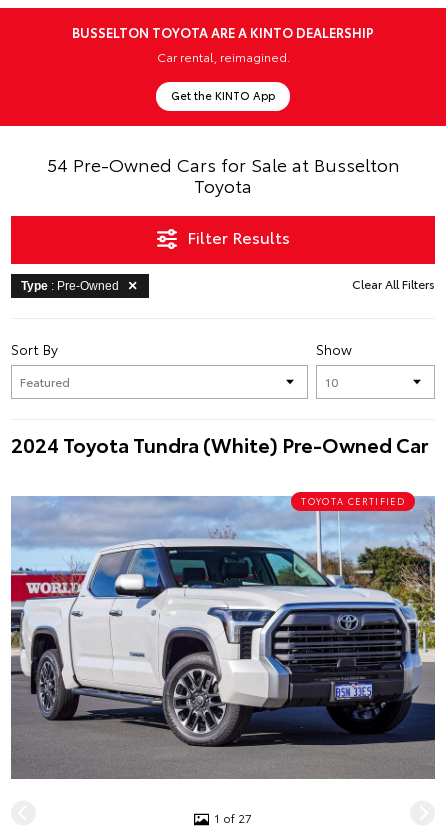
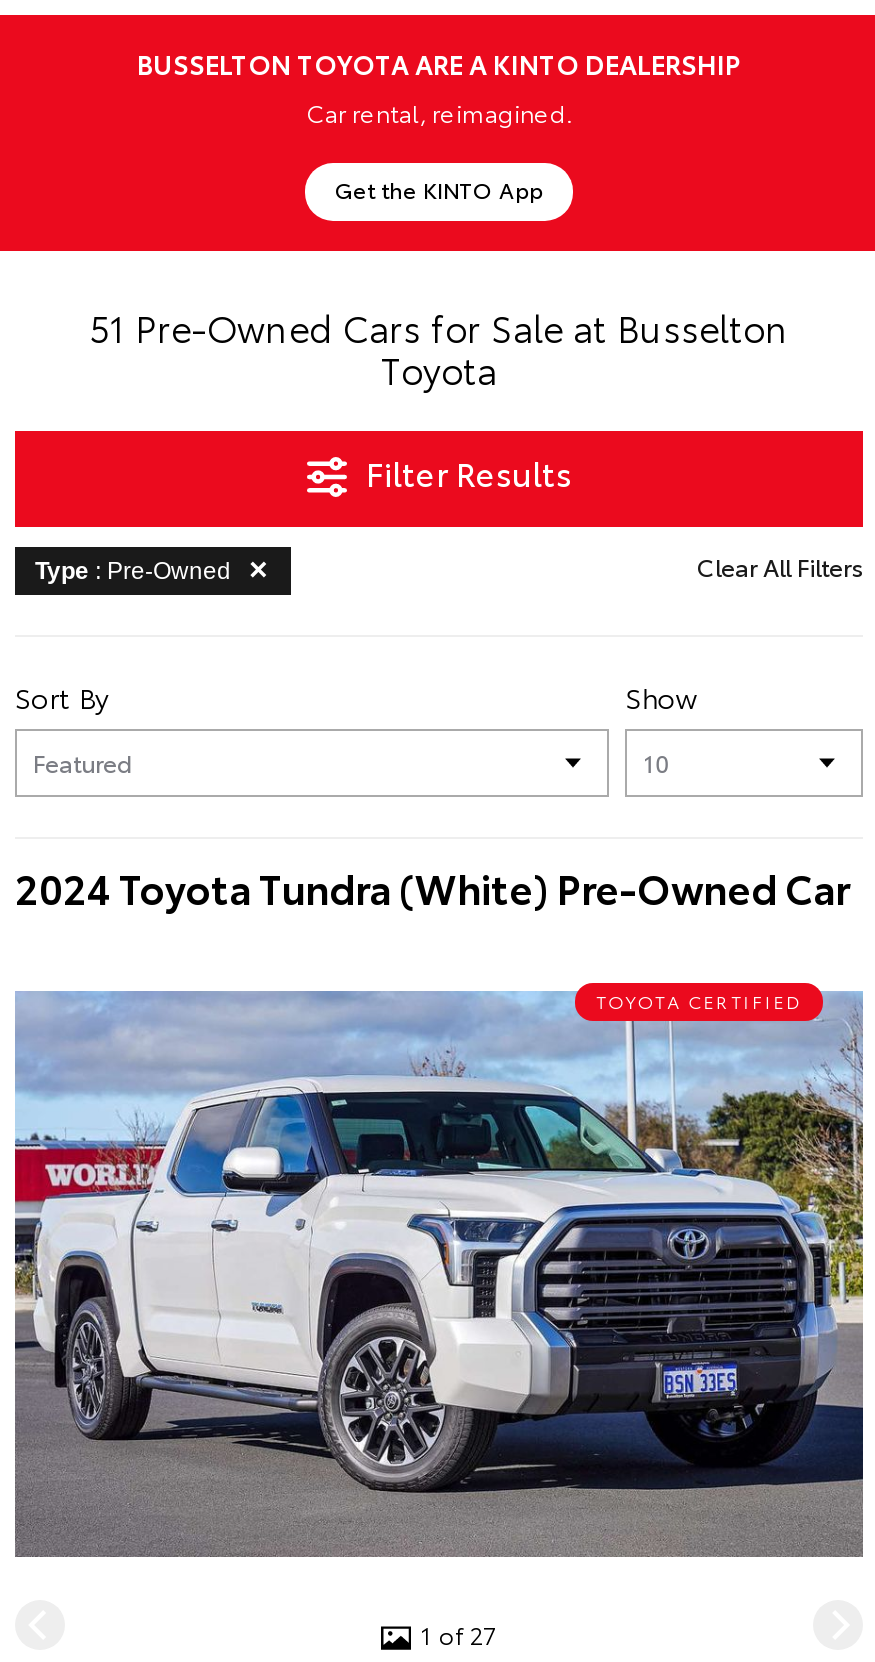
[46,151,399,177] 54 Pre-Owned Cars for Sale at Busselton -> [89,301,789,353] 51 Pre-Owned Cars for Sale at Busselton

